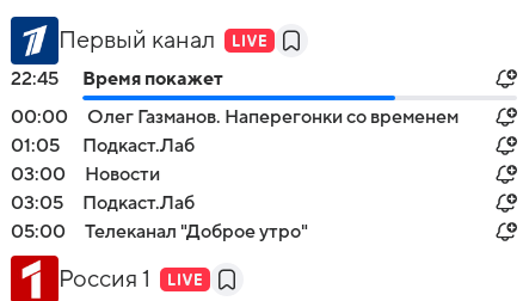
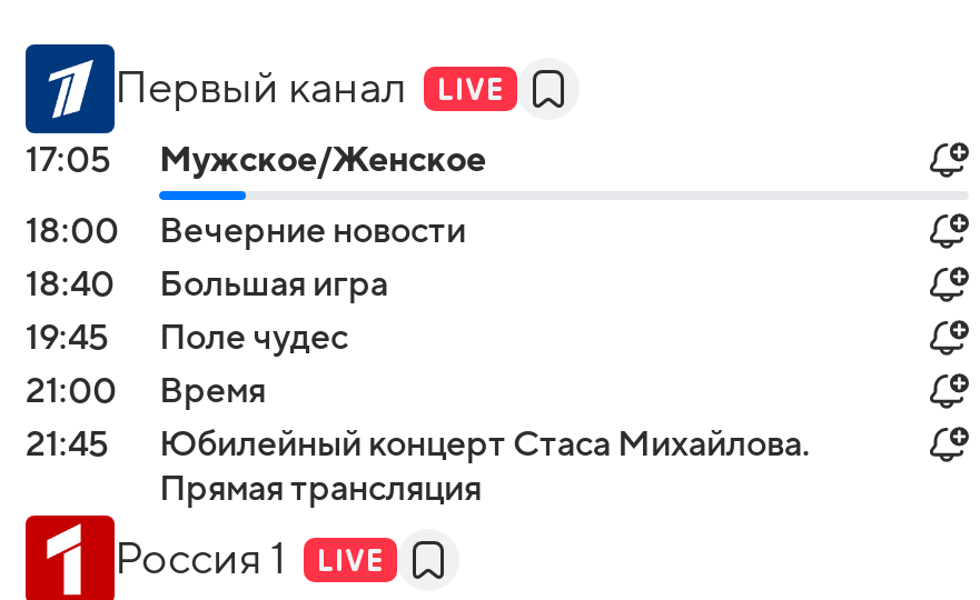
[11,68,223,90] 22:45 | Время покажет -> [26,140,486,180] 17:05 | Мужское/Женское
[11,106,459,242] 00:00 | Олег Газманов. Наперегонки со временем | 01:05 | Подкаст.Лаб | 03:00 | Новости | 03:05 | Подкаст.Лаб | 05:00 | Телеканал "Доброе утро" -> [26,211,811,509] 18:00 | Вечерние новости | 18:40 | Большая игра | 19:45 | Поле чудес | 21:00 | Время | 21:45 | Юбилейный концерт Стаса Михайлова. | Прямая трансляция

